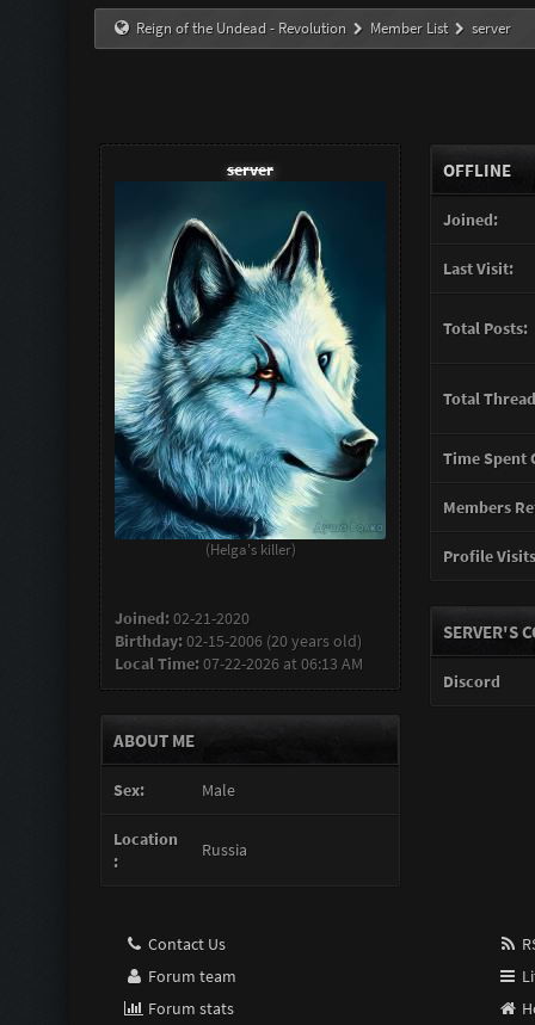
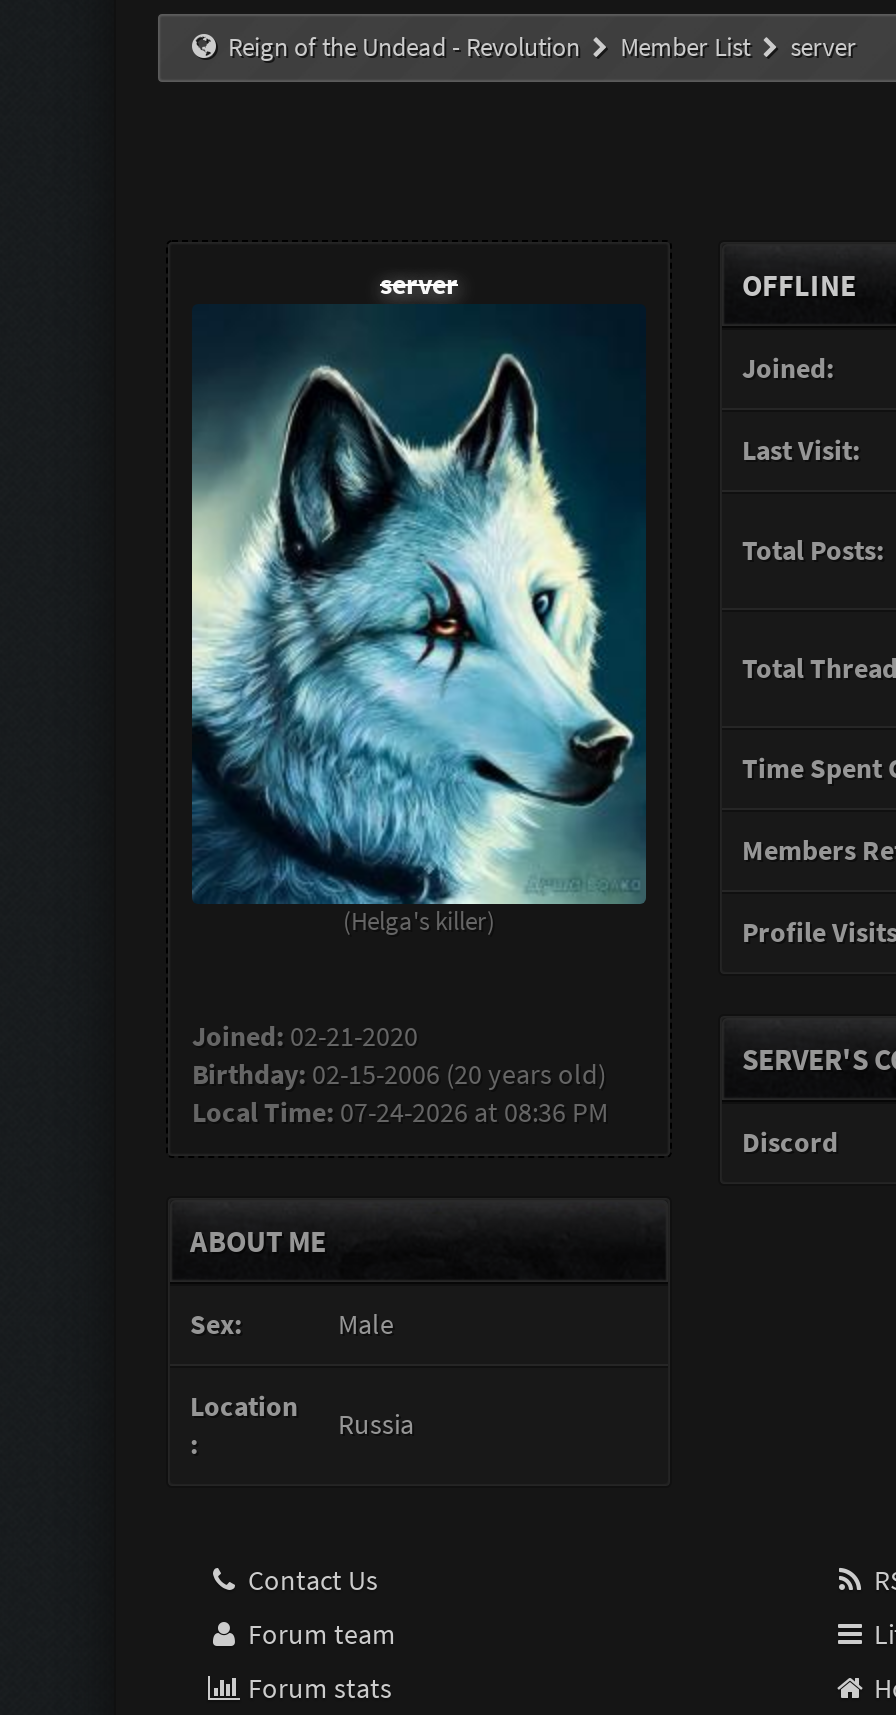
[115,653,363,674] Local Time: 07-22-2026 at 06:13 AM -> [192,1094,608,1130] Local Time: 07-24-2026 at 08:36 PM

